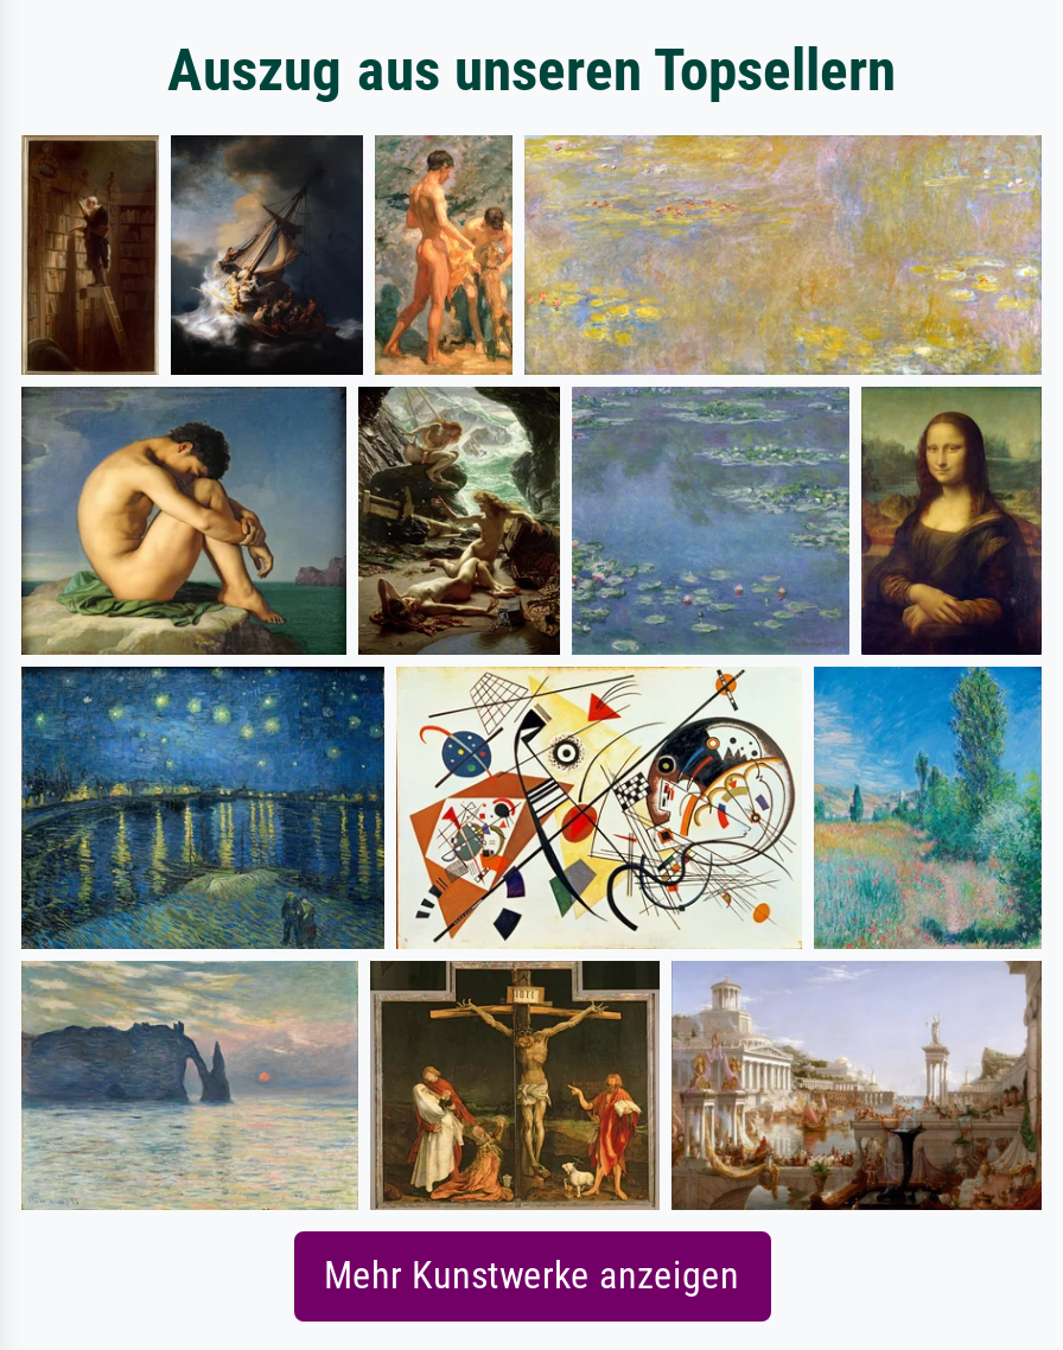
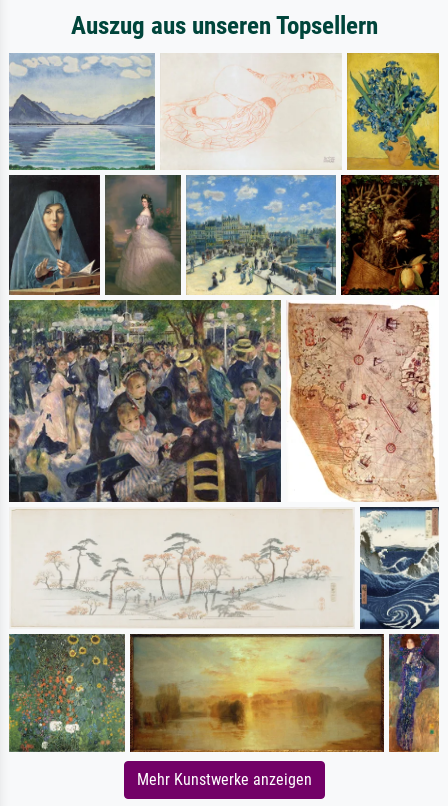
[19,133,1044,1212] [image] -> [8,52,440,753] [image]

